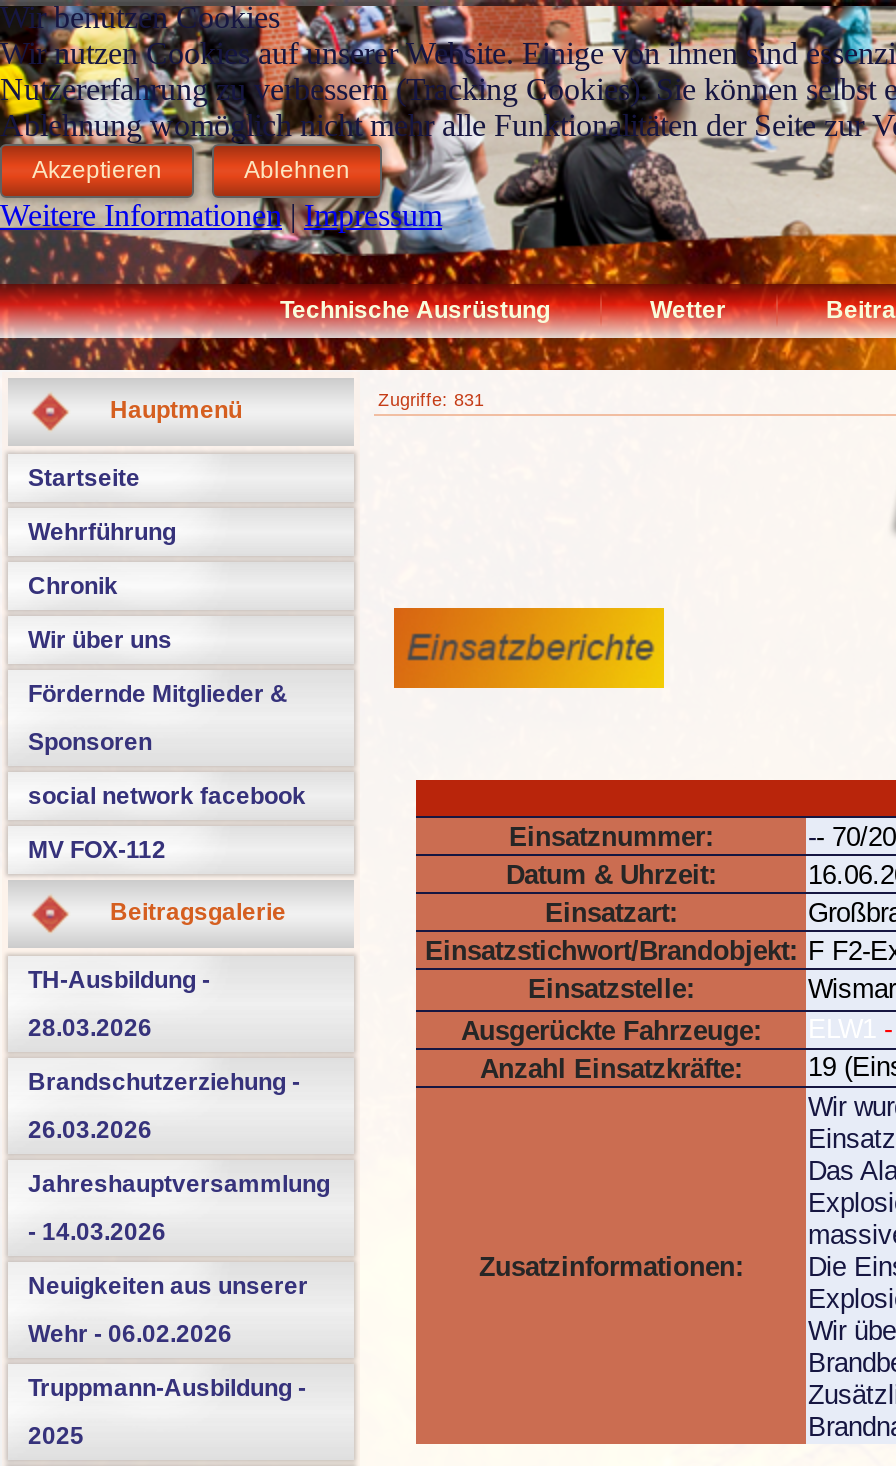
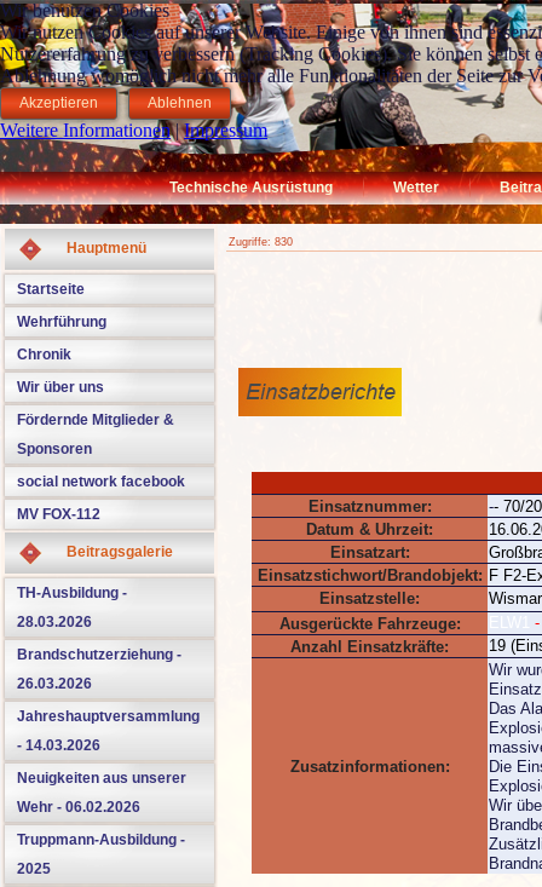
[378,390,484,410] Zugriffe: 831 -> [229,236,293,248] Zugriffe: 830

